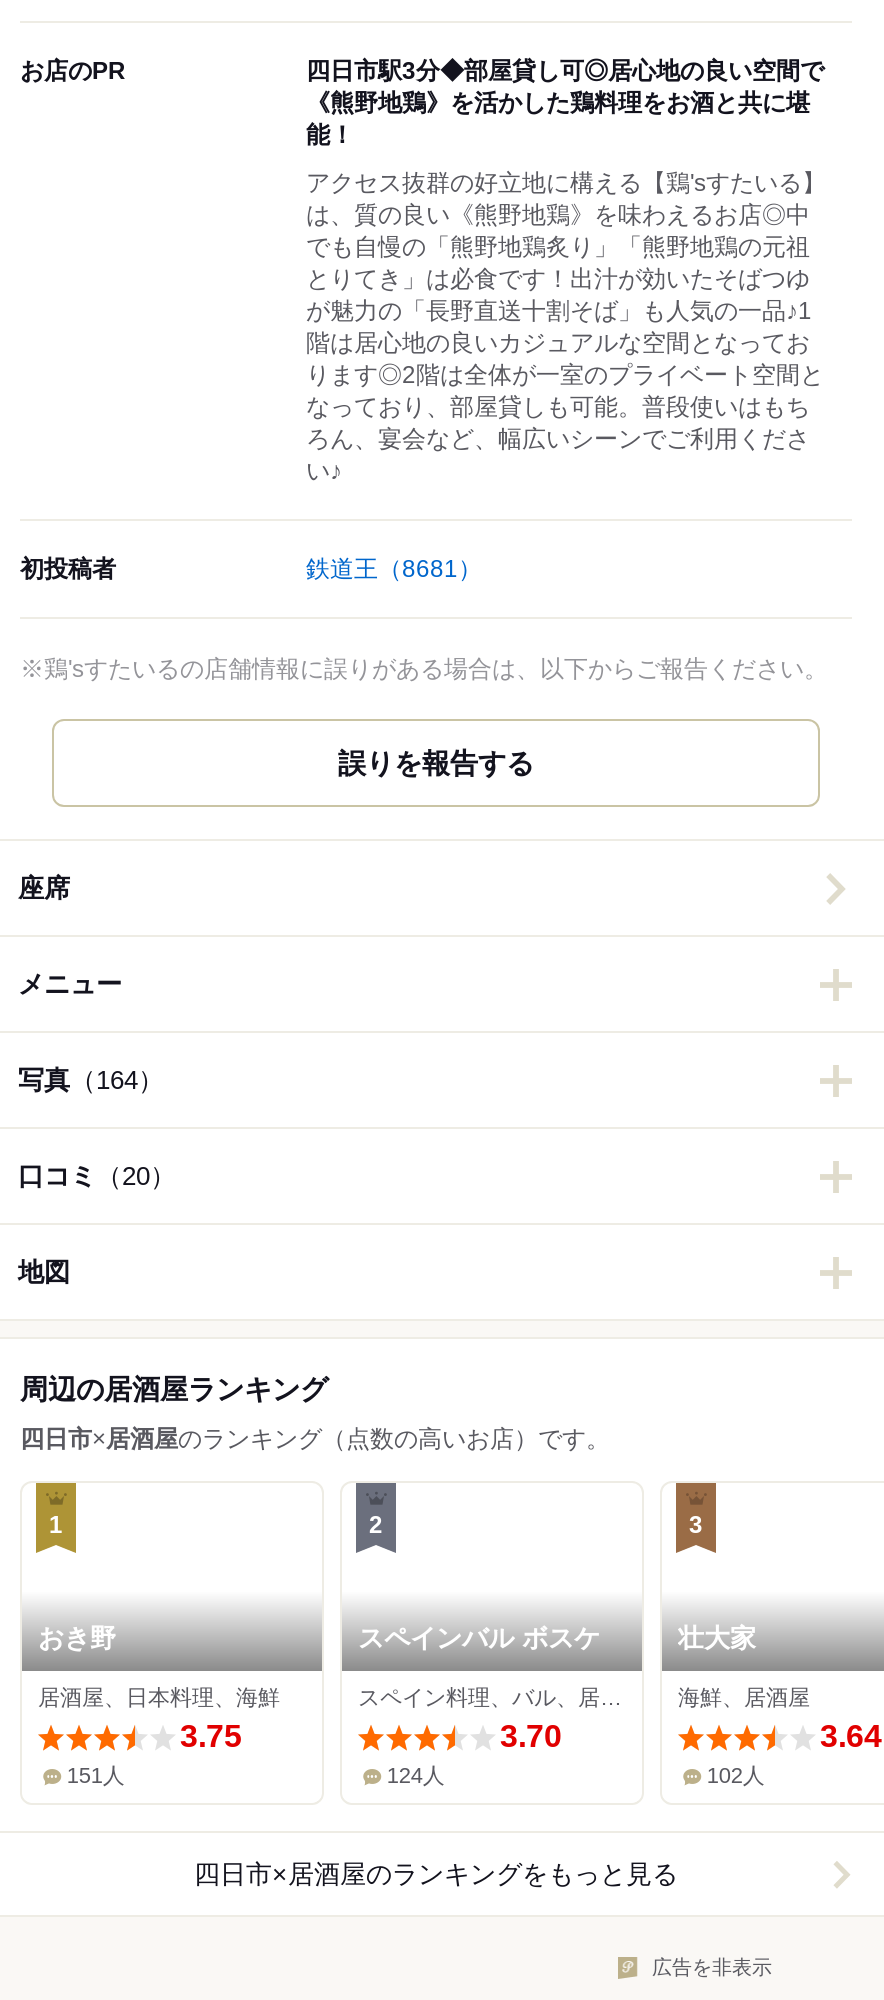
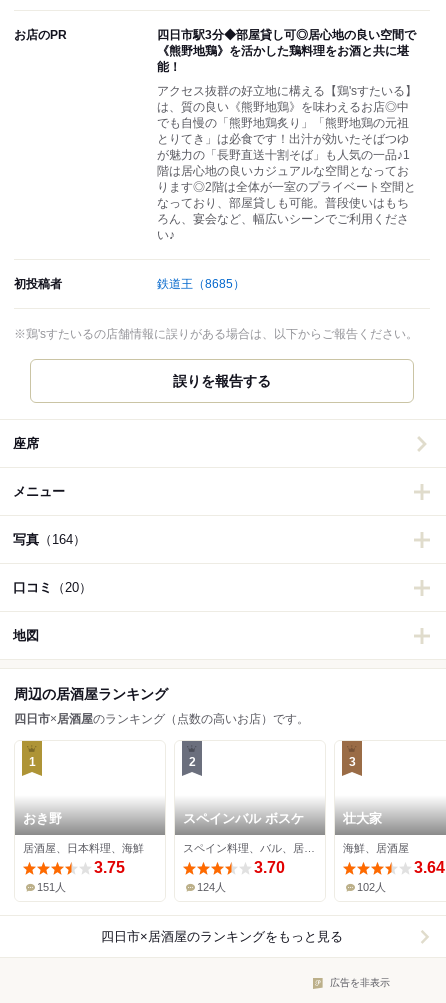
[306,556,482,584] 鉄道王（8681） -> [157,277,245,291] 鉄道王（8685）

